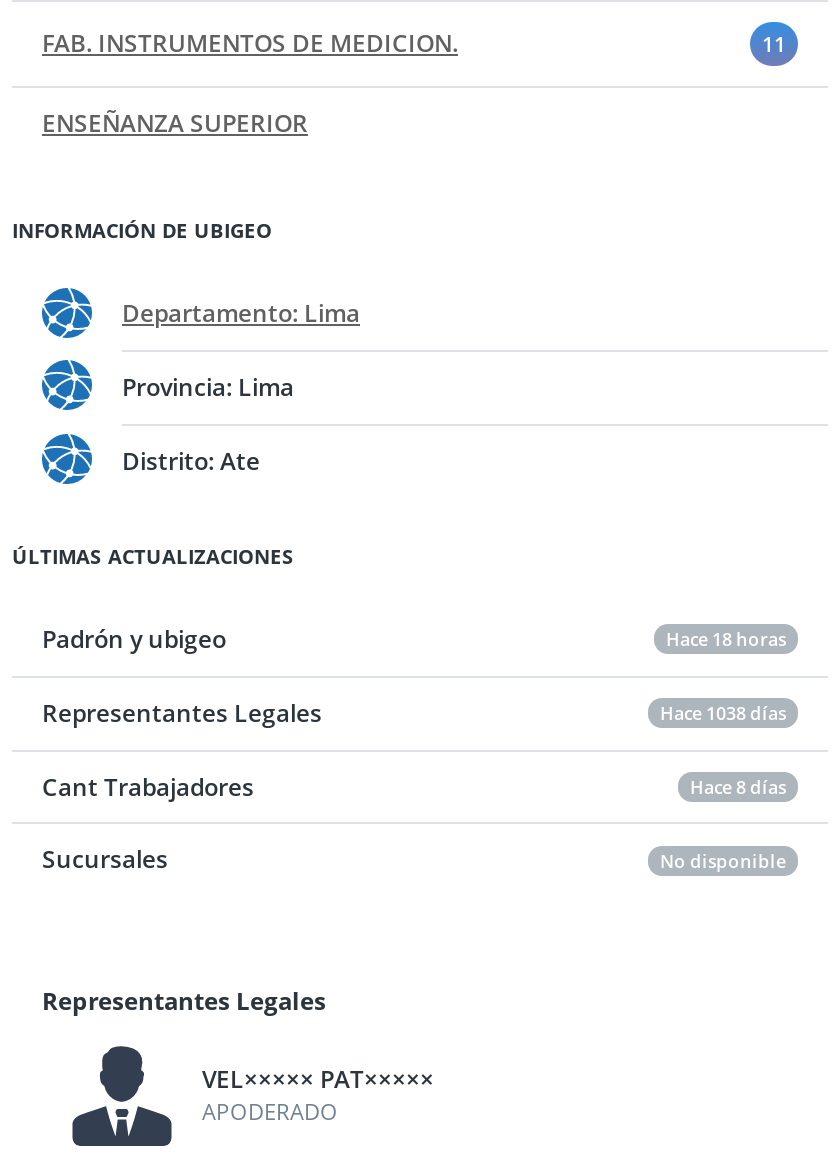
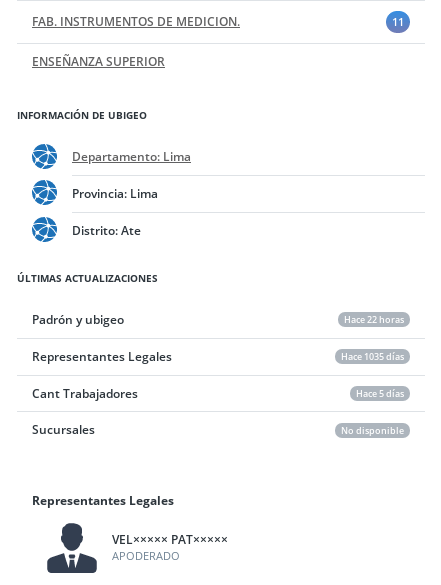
[666,627,786,653] Hace 18 horas -> [344,313,404,326] Hace 22 horas
[660,700,786,726] Hace 1038 días -> [341,350,404,363] Hace 1035 días
[690,774,786,800] Hace 8 días -> [356,387,404,400] Hace 5 días

